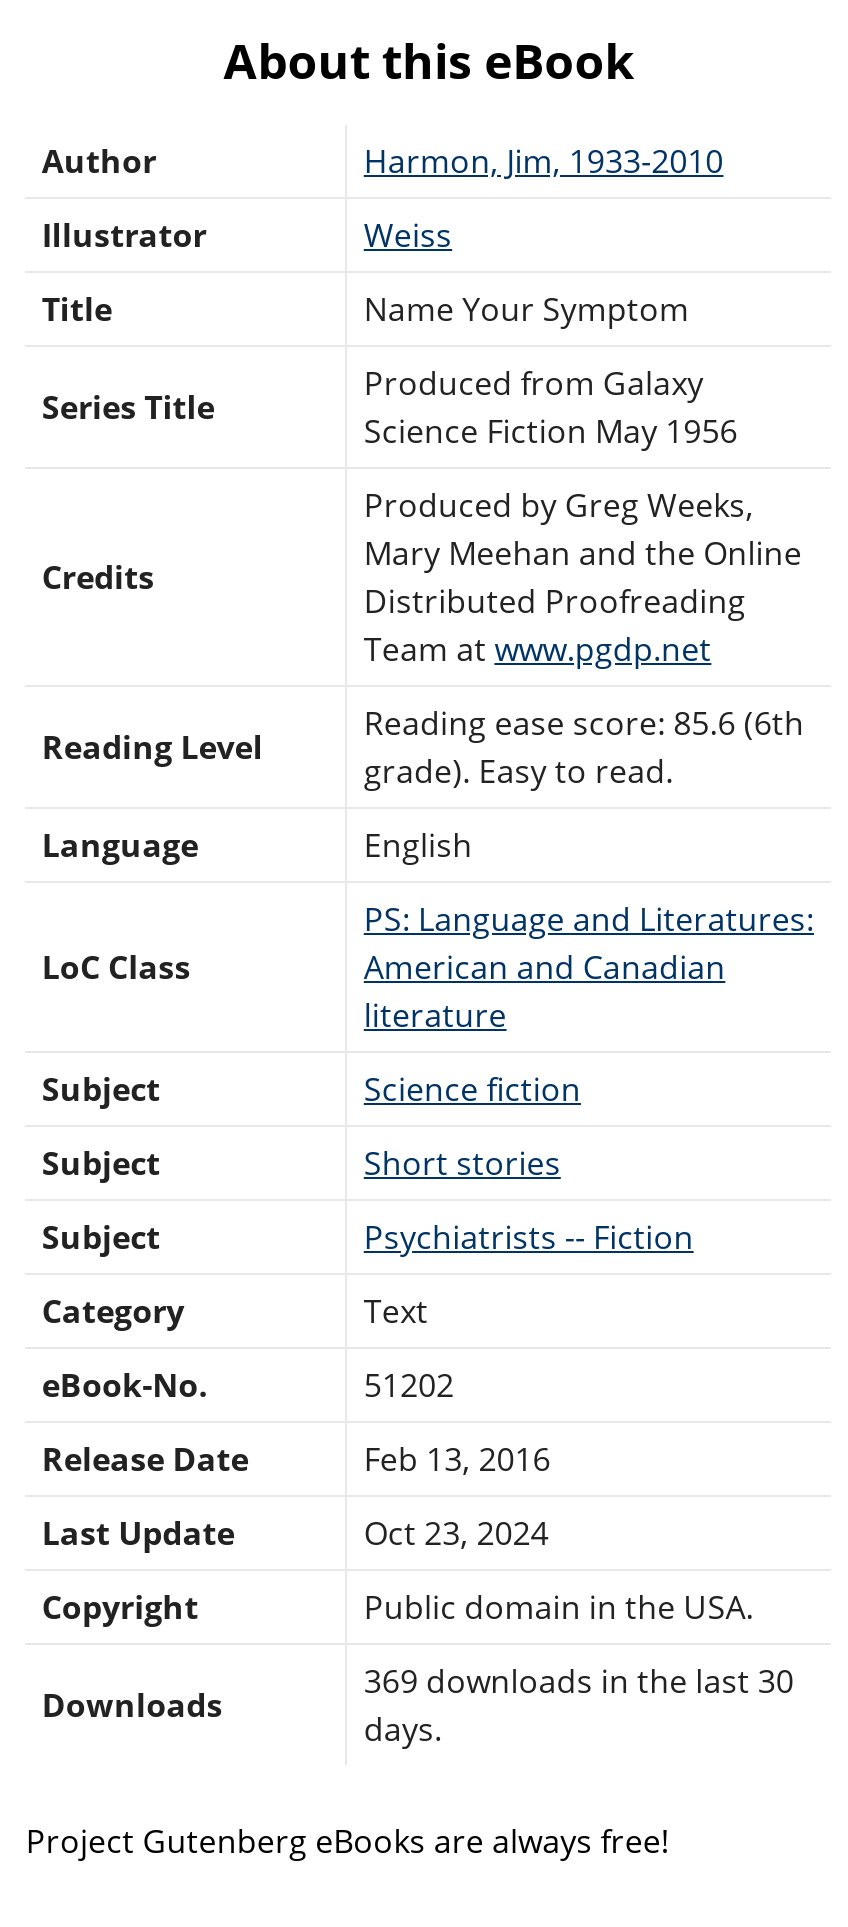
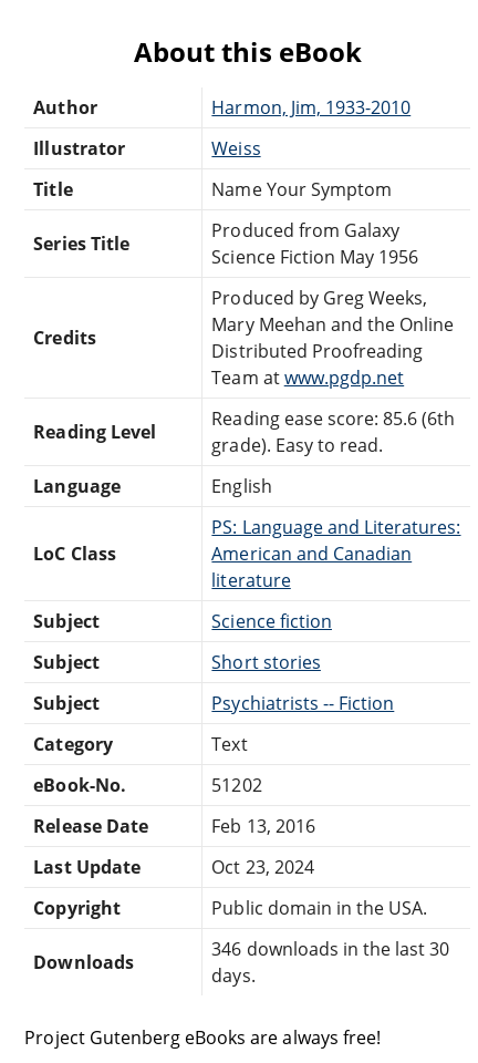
[364,1660,794,1704] 369 downloads in the last 30 -> [212,937,450,961] 346 downloads in the last 30

